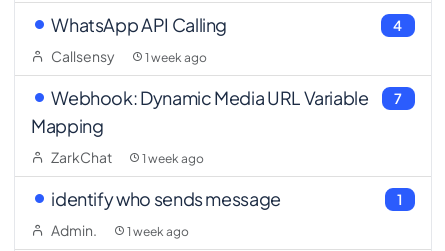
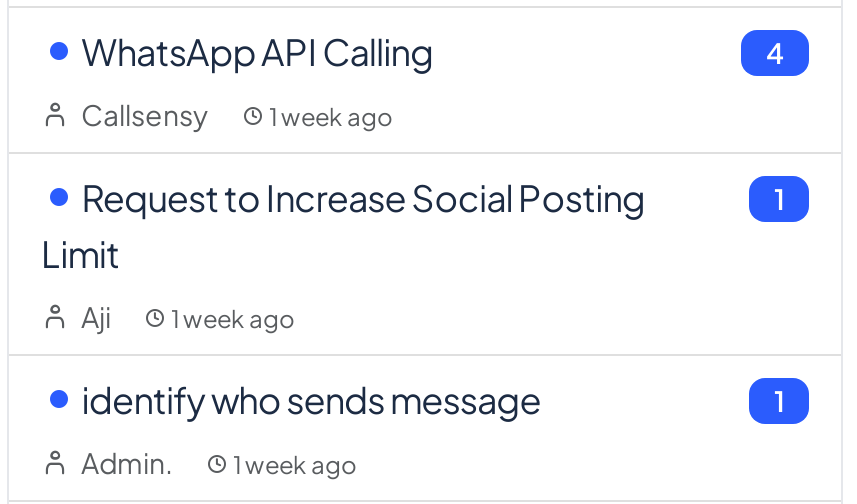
[31,85,369,136] Webhook: Dynamic Media URL Variable | Mapping -> [41,173,645,275] Request to Increase Social Posting | Limit
[394,89,403,107] 7 -> [774,180,785,216] 1
[51,147,114,165] ZarkChat -> [81,297,115,333] Aji

